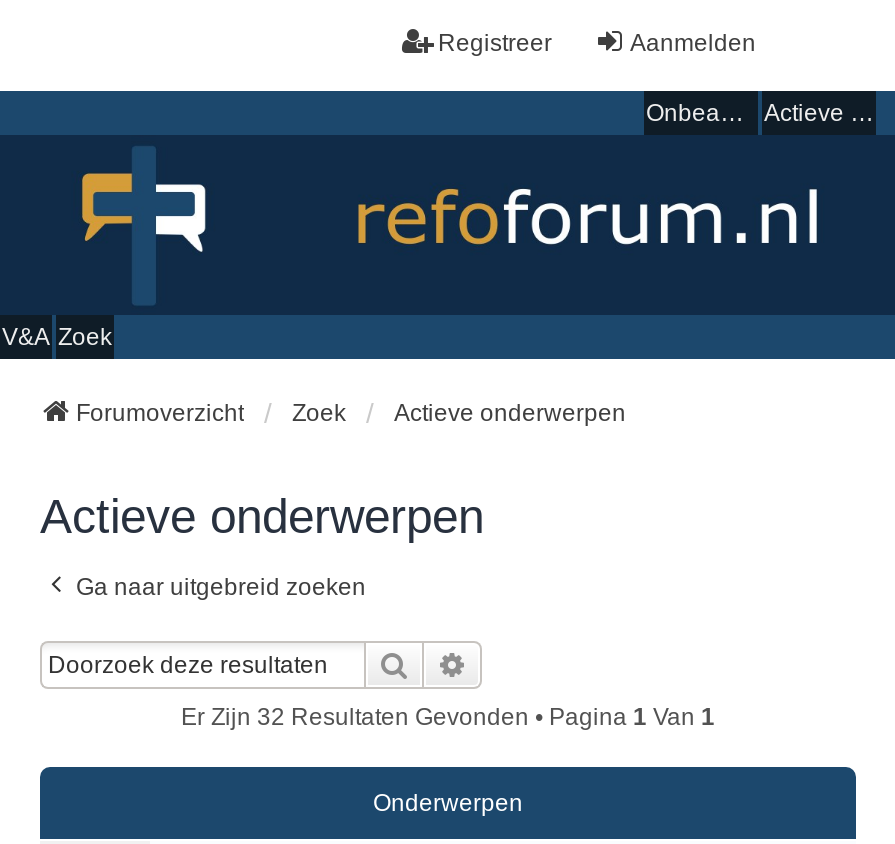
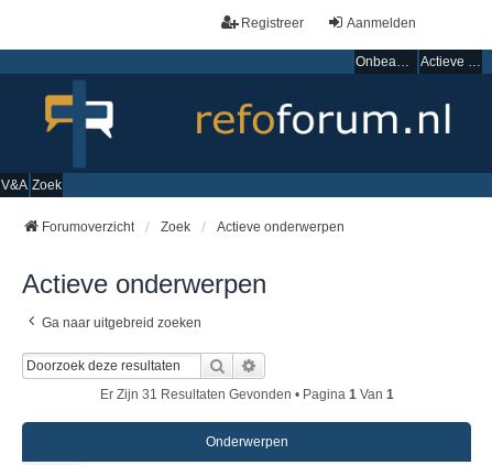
[181,702,715,730] Er Zijn 32 Resultaten Gevonden • Pagina 1 Van 1 -> [100,386,393,402] Er Zijn 31 Resultaten Gevonden • Pagina 1 Van 1

